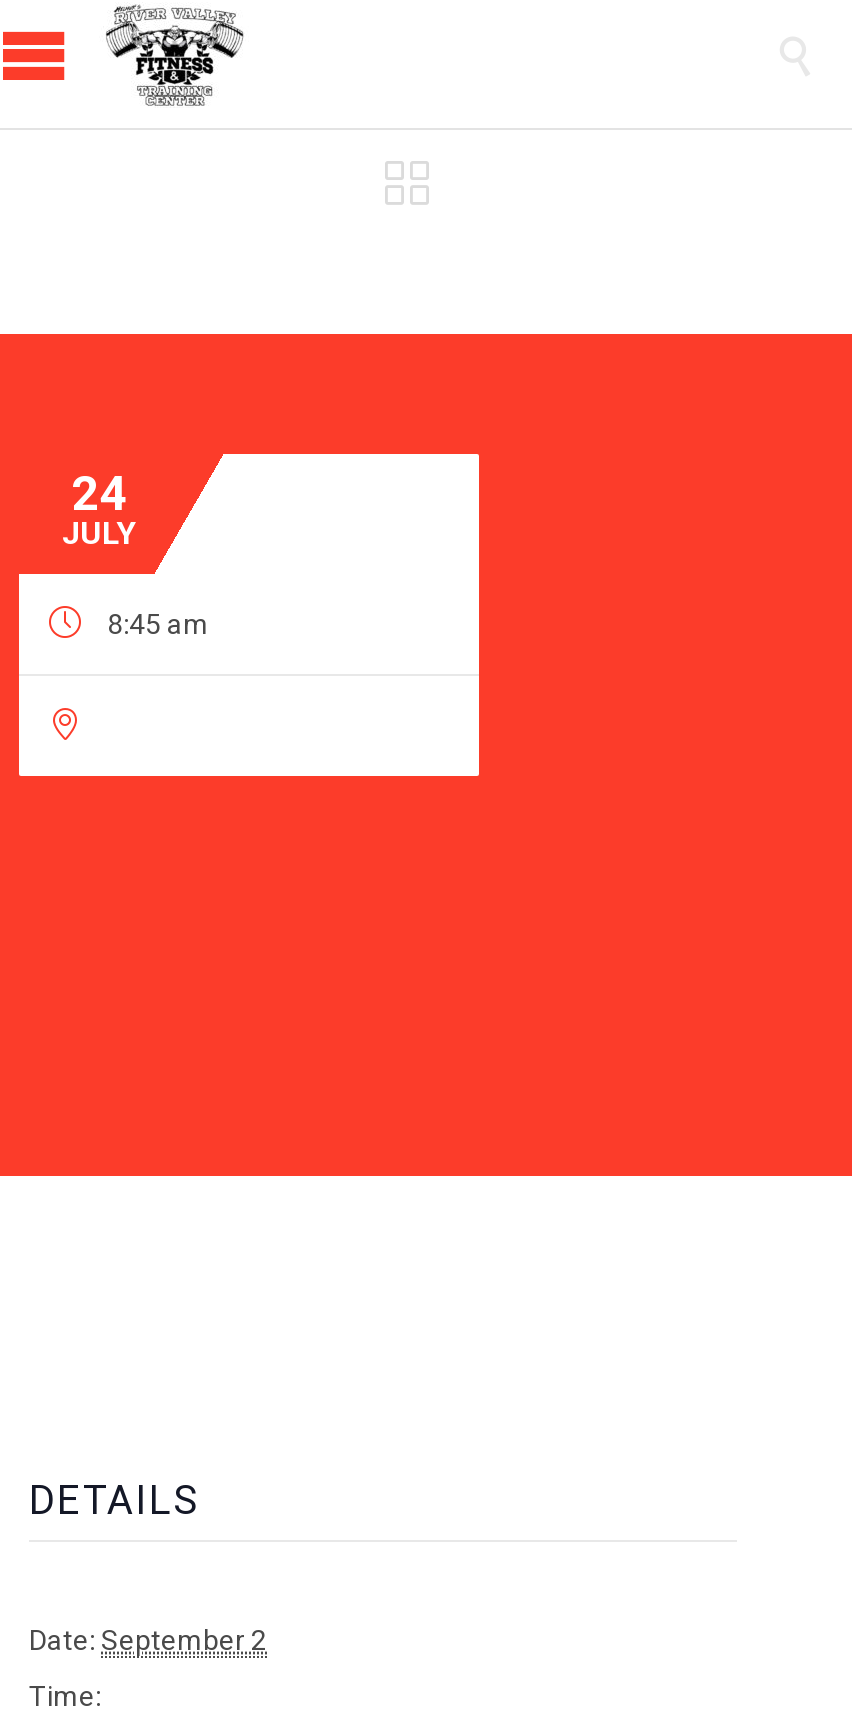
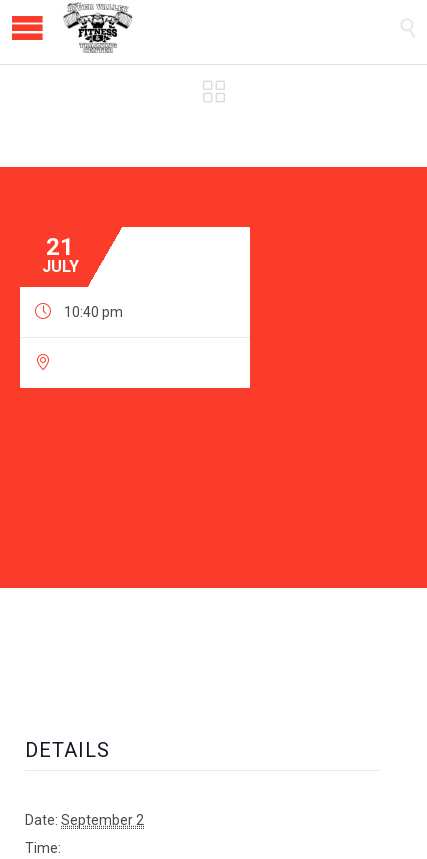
[71,466,127,522] 24 -> [46,233,74,261] 21
[107,608,209,640] 8:45 am -> [64,304,123,320] 10:40 pm

